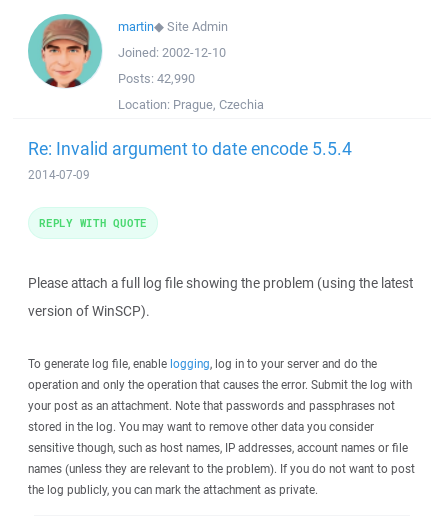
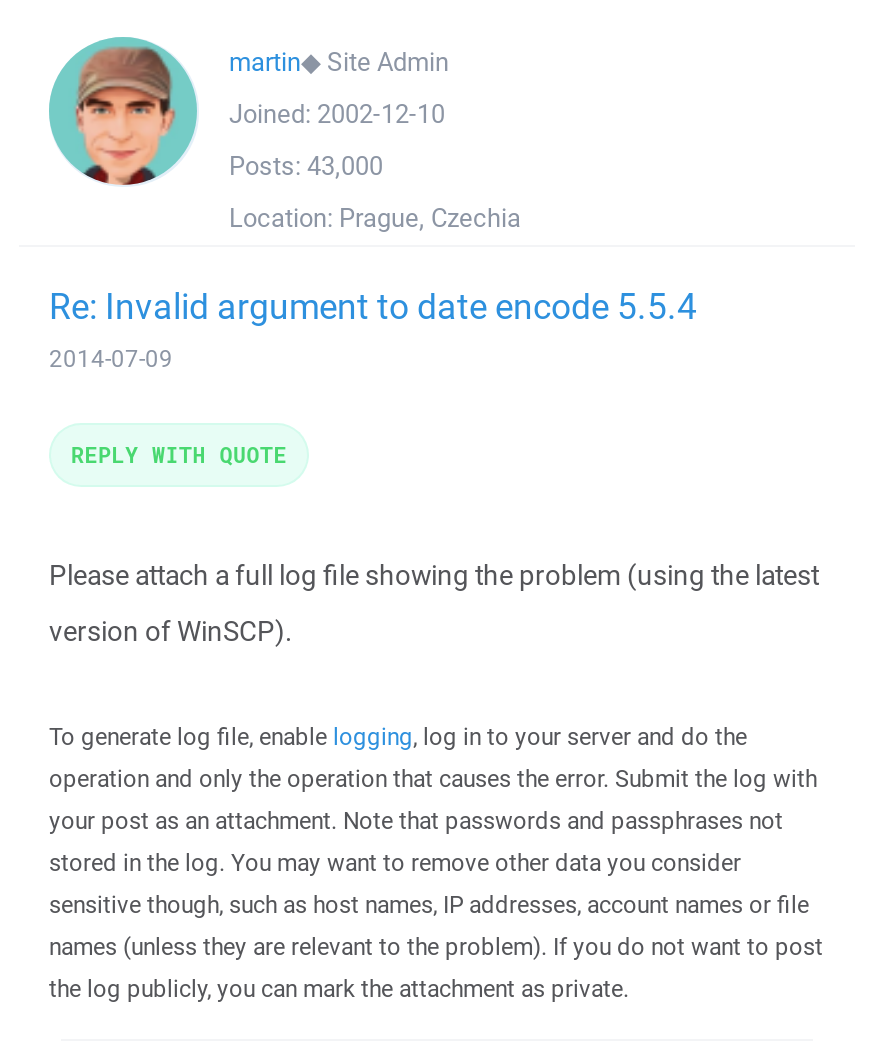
[118,70,195,87] Posts: 42,990 -> [229,149,383,183] Posts: 43,000

